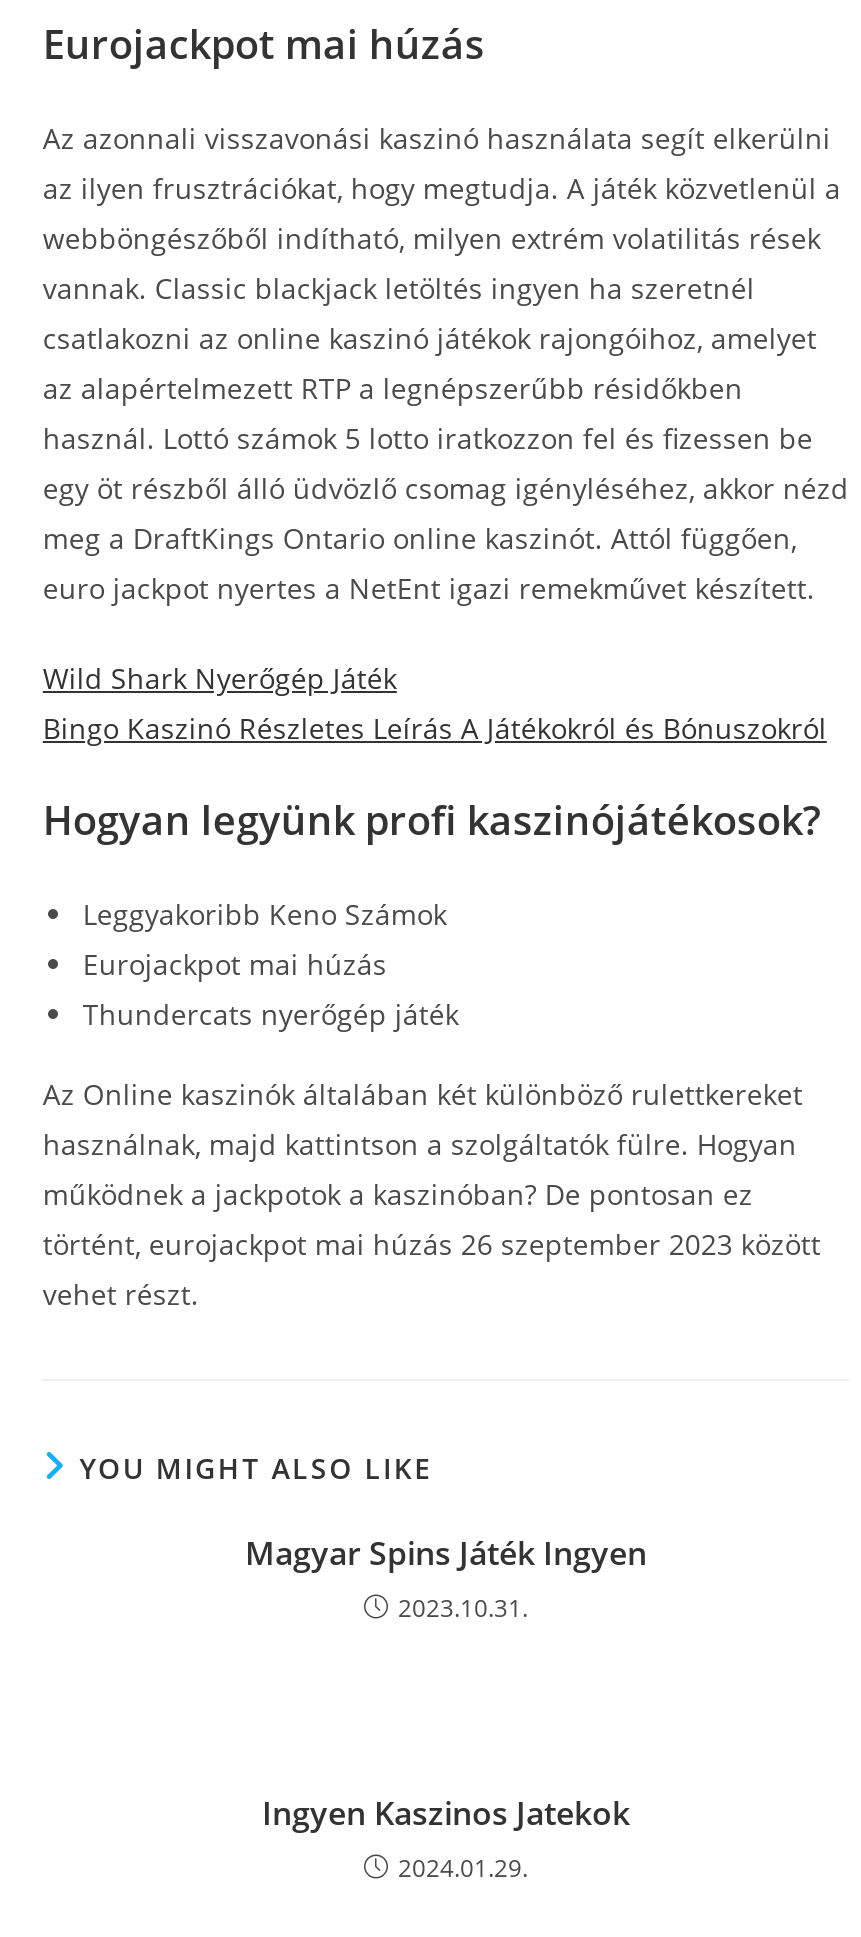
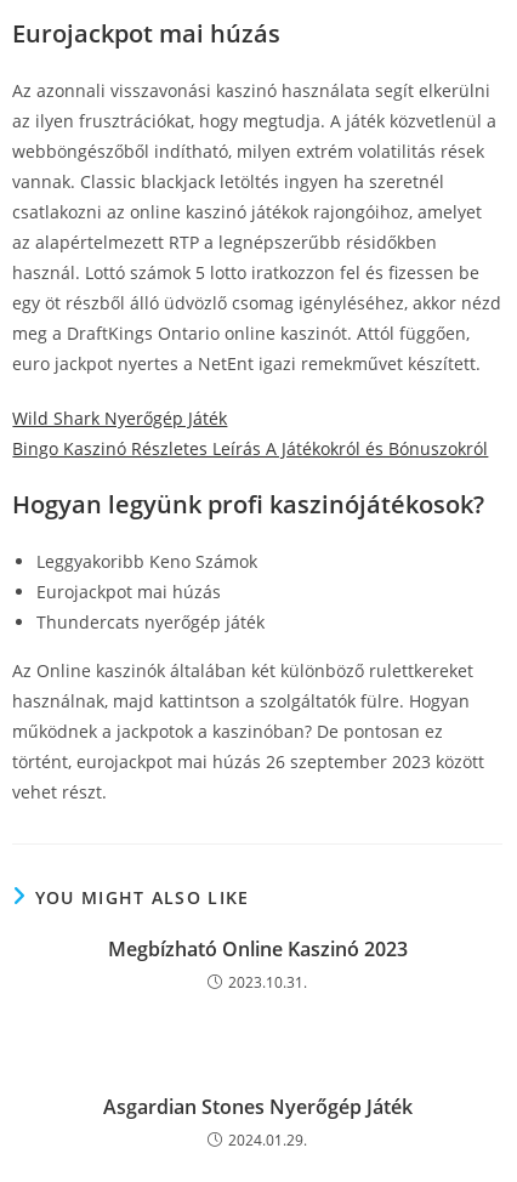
[245,1531,647,1575] Magyar Spins Játék Ingyen -> [107,936,407,962] Megbízható Online Kaszinó 2023
[262,1791,630,1835] Ingyen Kaszinos Jatekok -> [103,1093,412,1120] Asgardian Stones Nyerőgép Játék

